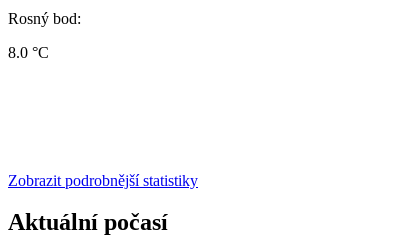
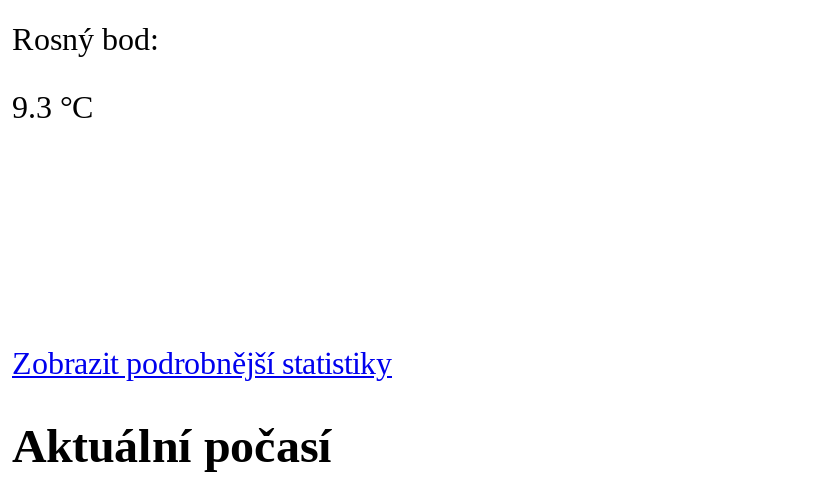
[8,44,49,61] 8.0 °C -> [12,89,94,123] 9.3 °C

